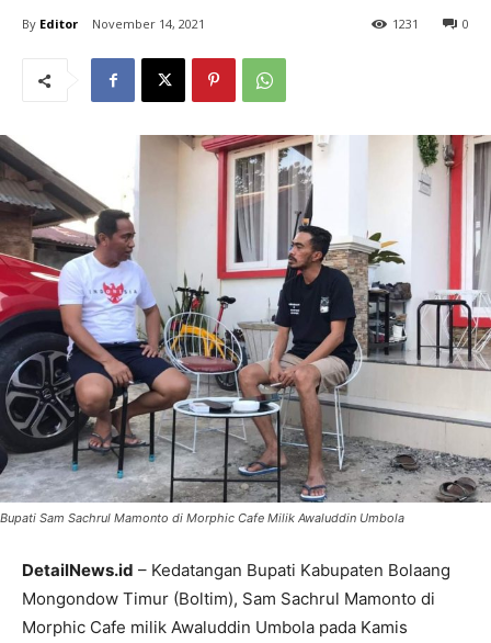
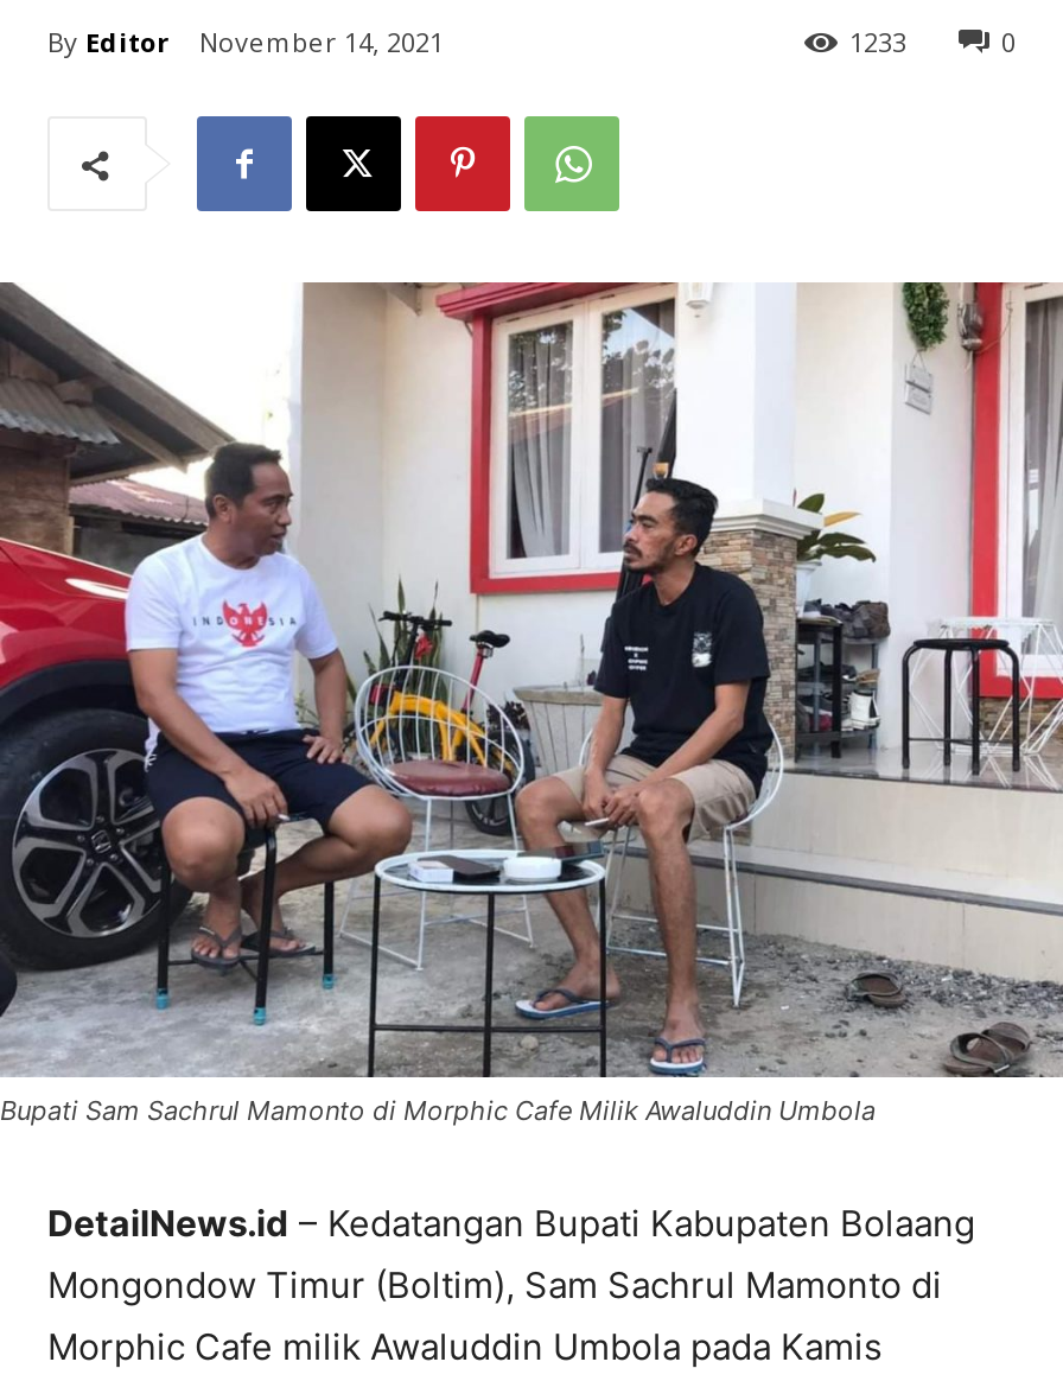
[392,15,419,32] 1231 -> [849,24,906,60] 1233

